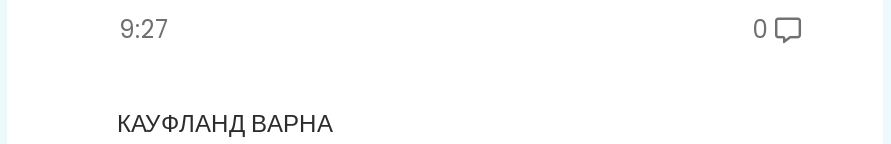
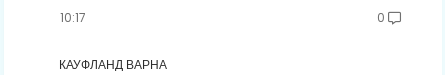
[119,12,169,46] 9:27 -> [60,9,86,26] 10:17

